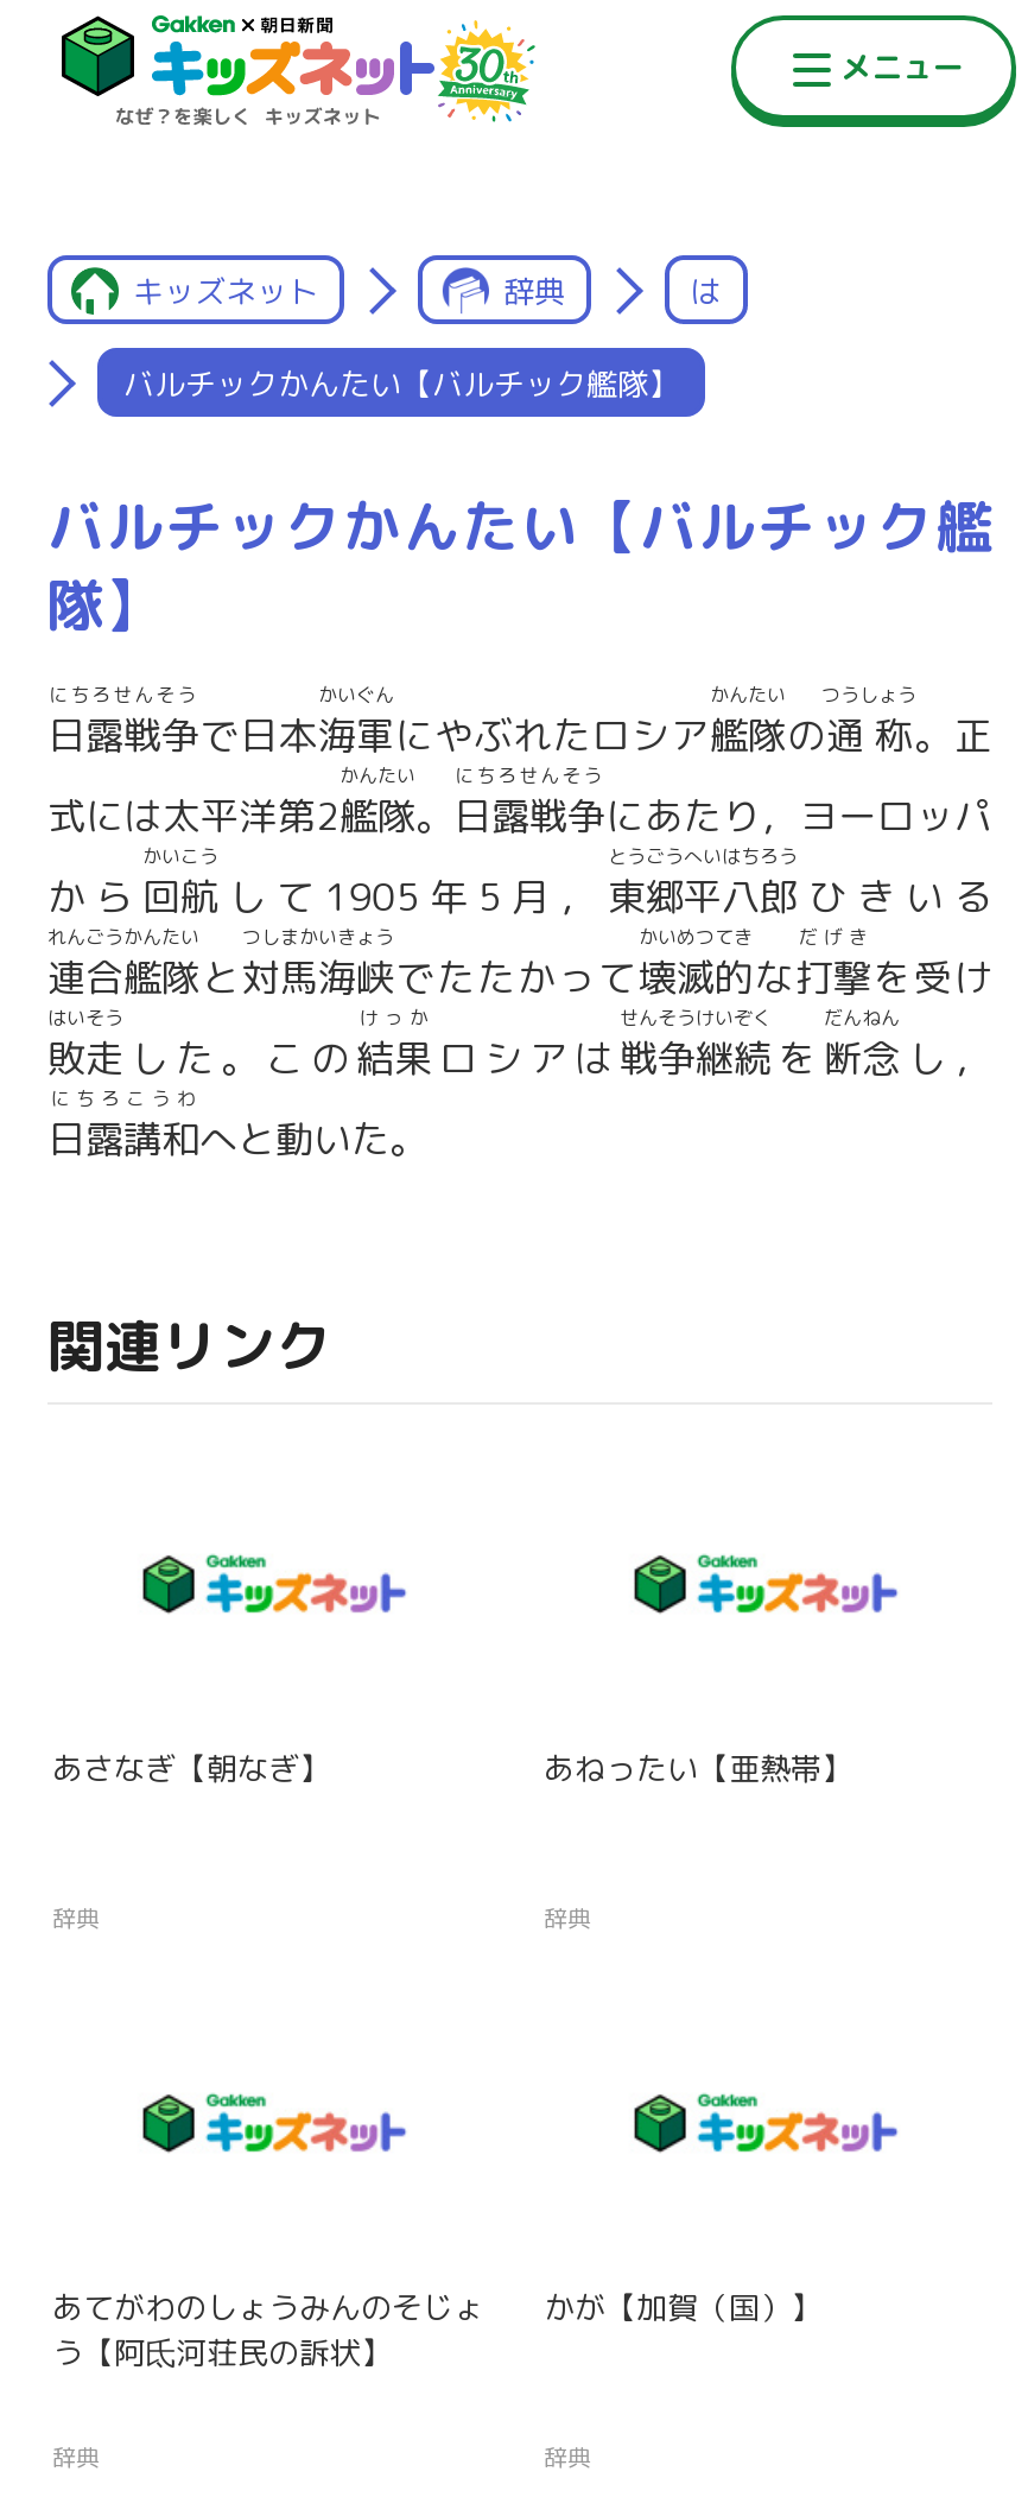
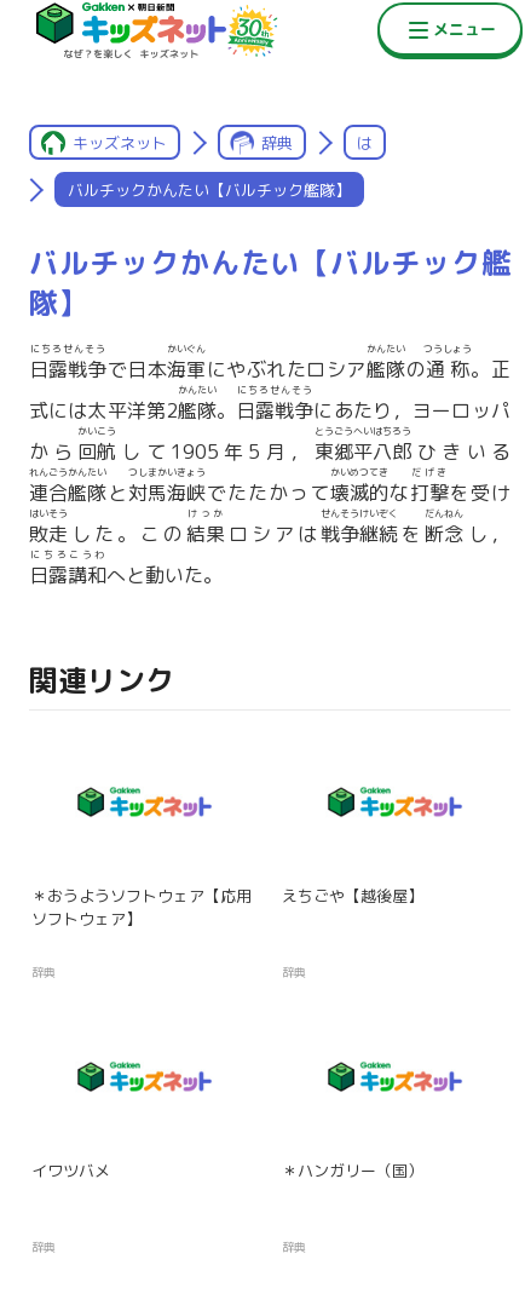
[52,1748,330,1790] あさなぎ【朝なぎ】 -> [31,885,252,930] ＊おうようソフトウェア【応用 | ソフトウェア】
[544,1748,852,1790] あねったい【亜熱帯】 -> [282,885,423,907] えちごや【越後屋】
[52,2286,484,2374] あてがわのしょうみんのそじょ | う【阿氐河荘民の訴状】 -> [31,1160,110,1182] イワツバメ
[544,2286,821,2329] かが【加賀（国）】 -> [282,1160,423,1182] ＊ハンガリー（国）

